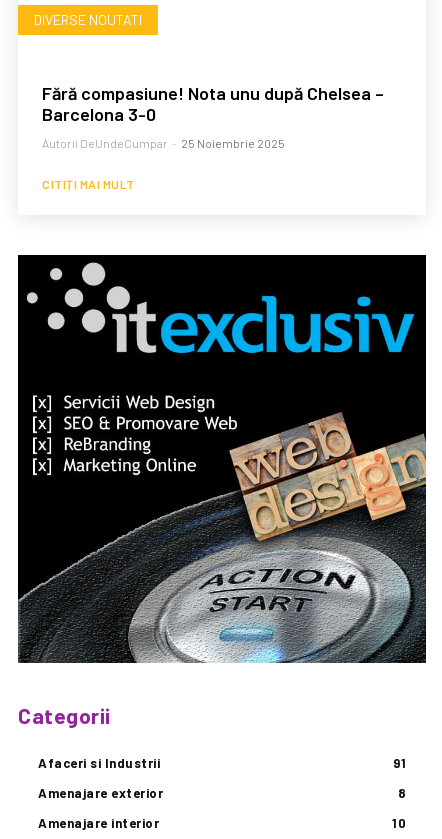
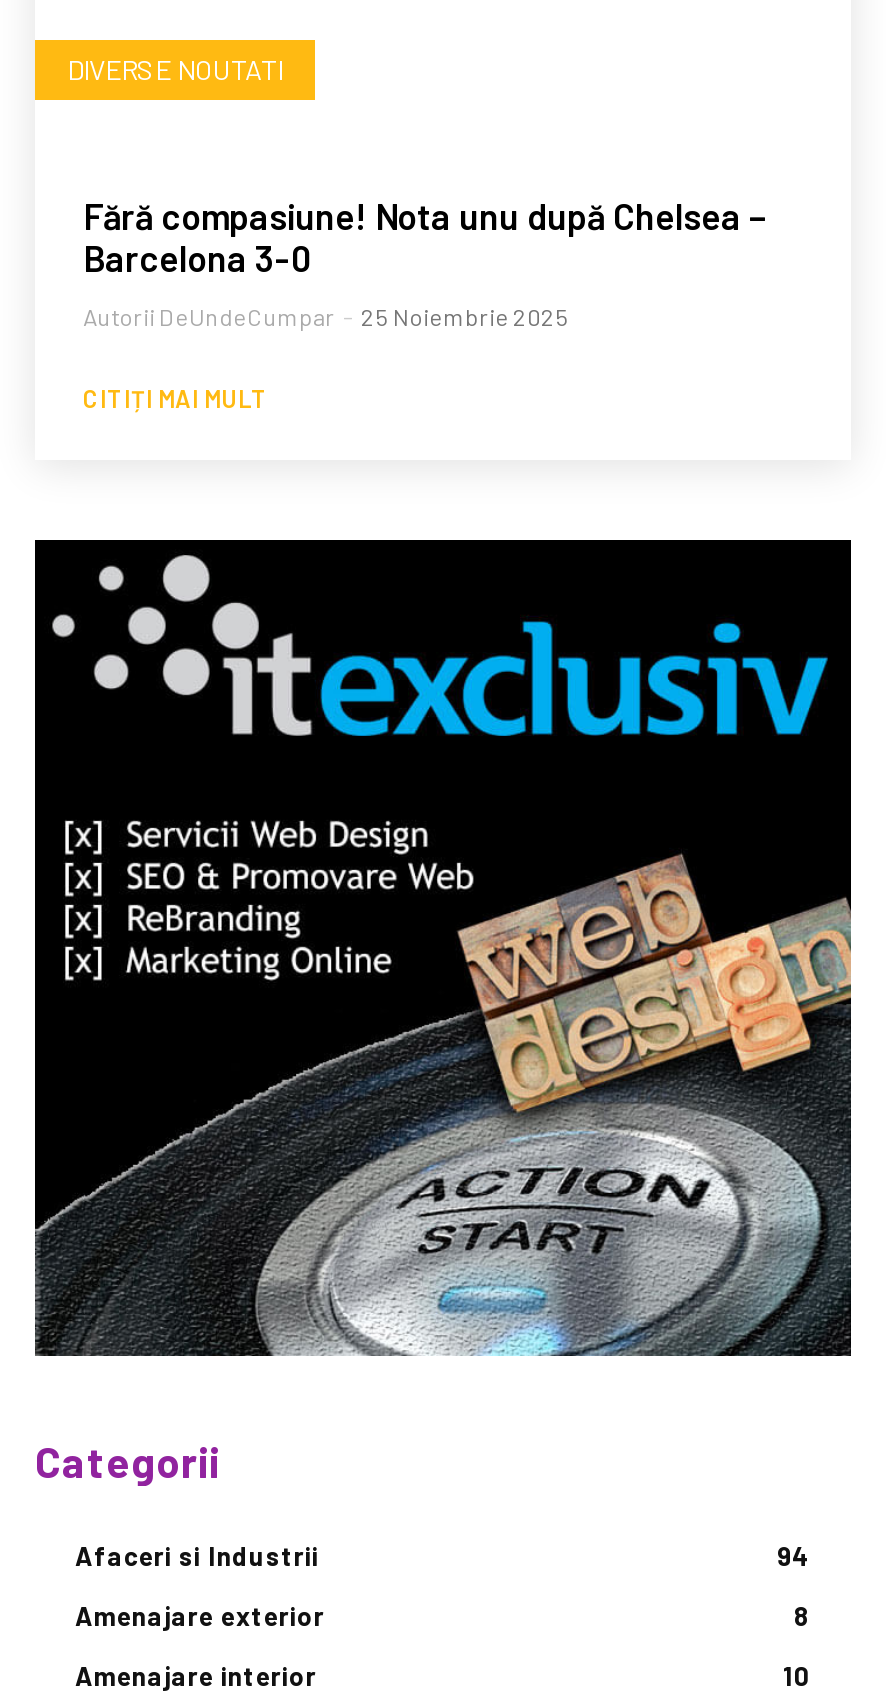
[393,755,406,771] 91 -> [777,1540,811,1572] 94

